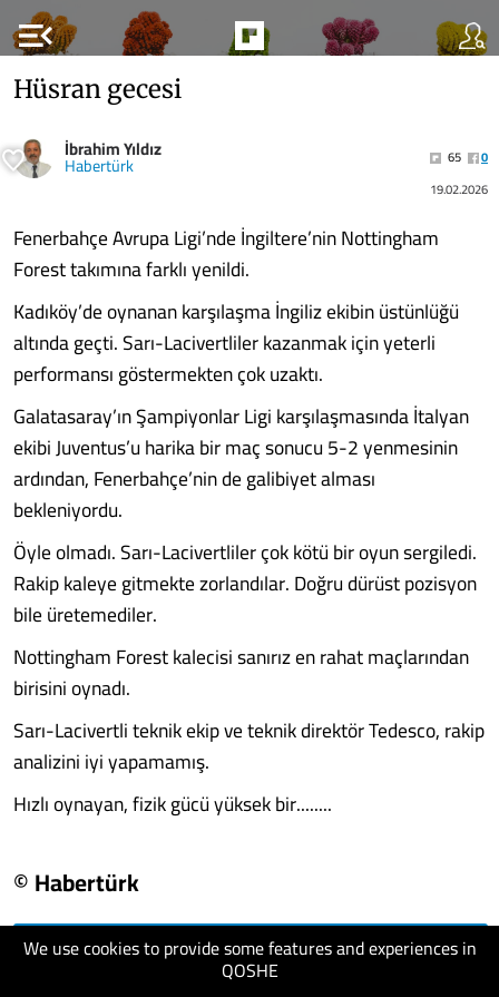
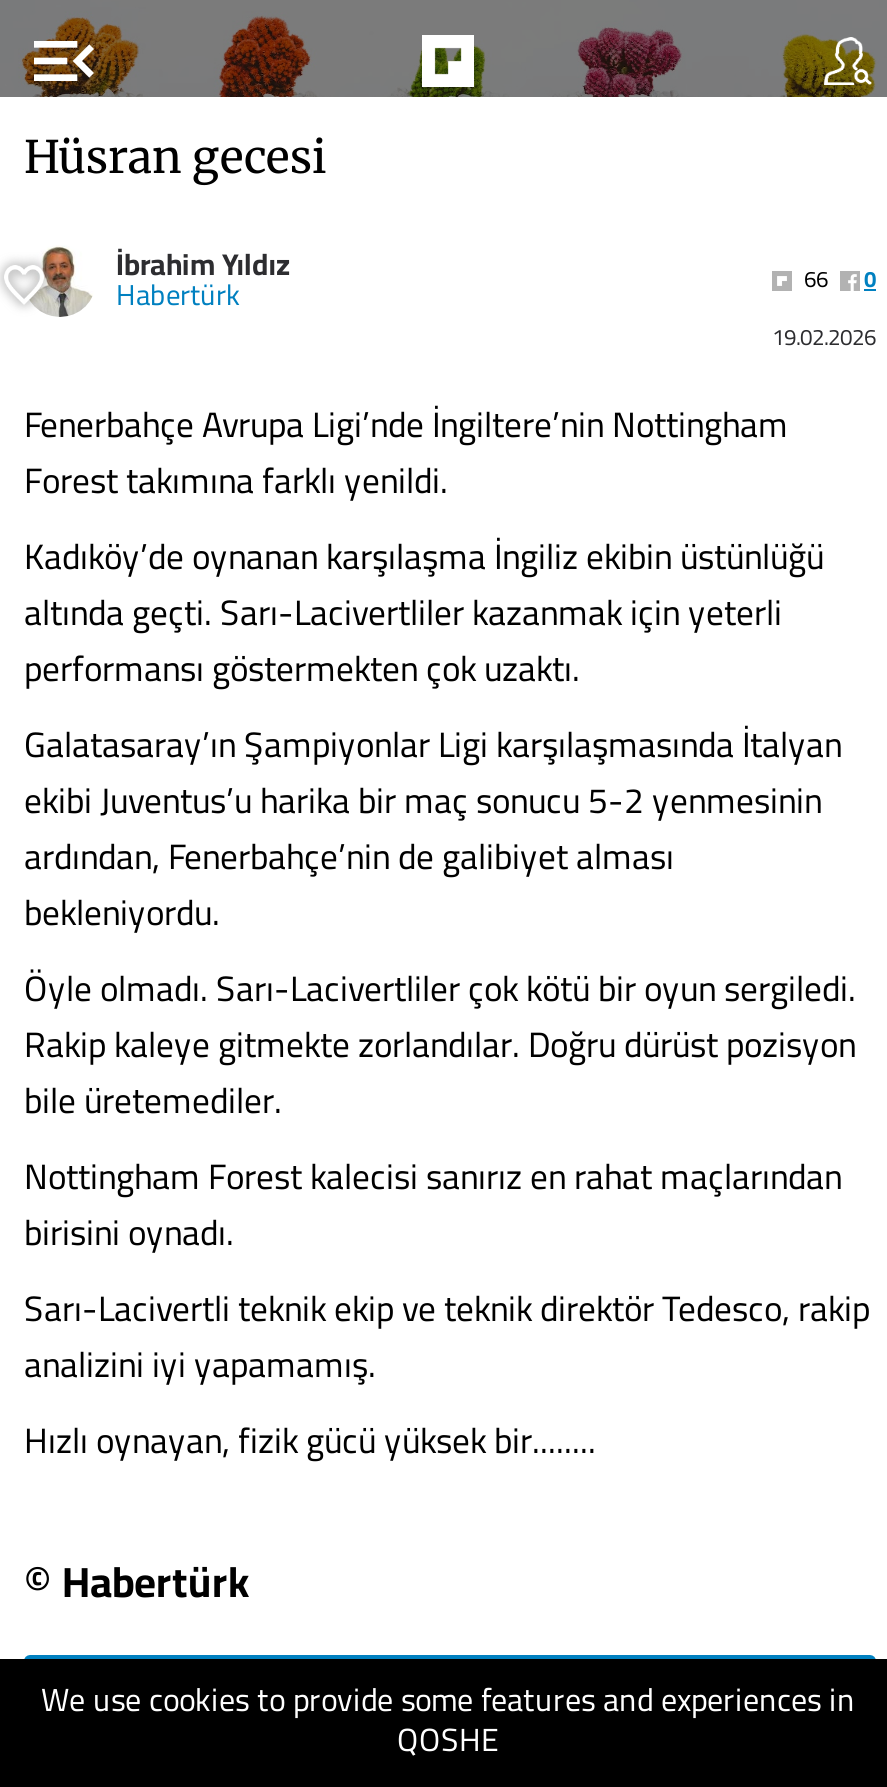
[448,145,488,168] 65 0 -> [804,257,876,299] 66 0

